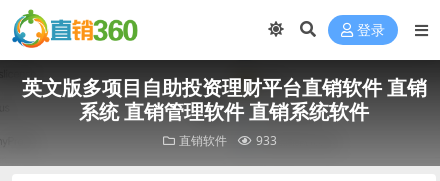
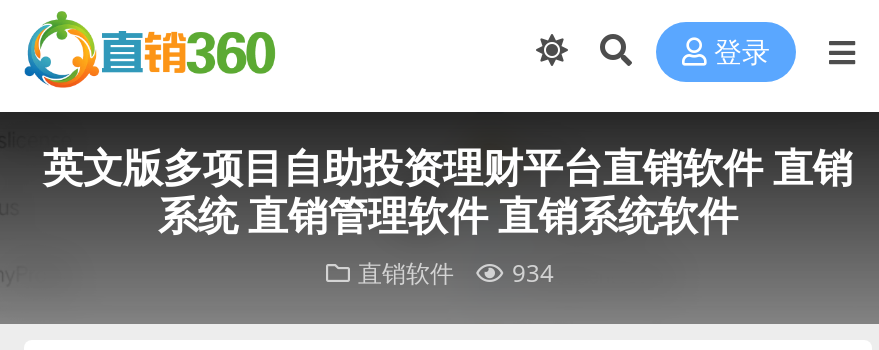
[179,132,277,149] 直销软件 933 -> [358,256,554,290] 直销软件 934

